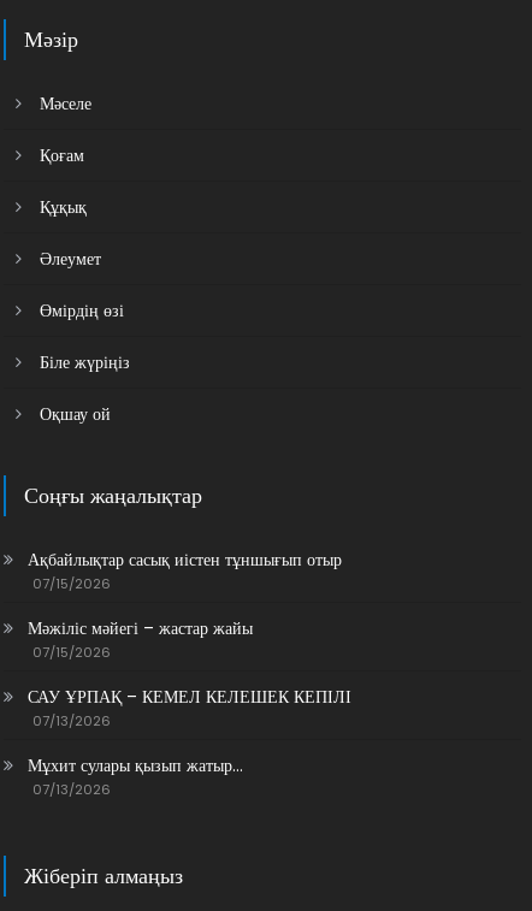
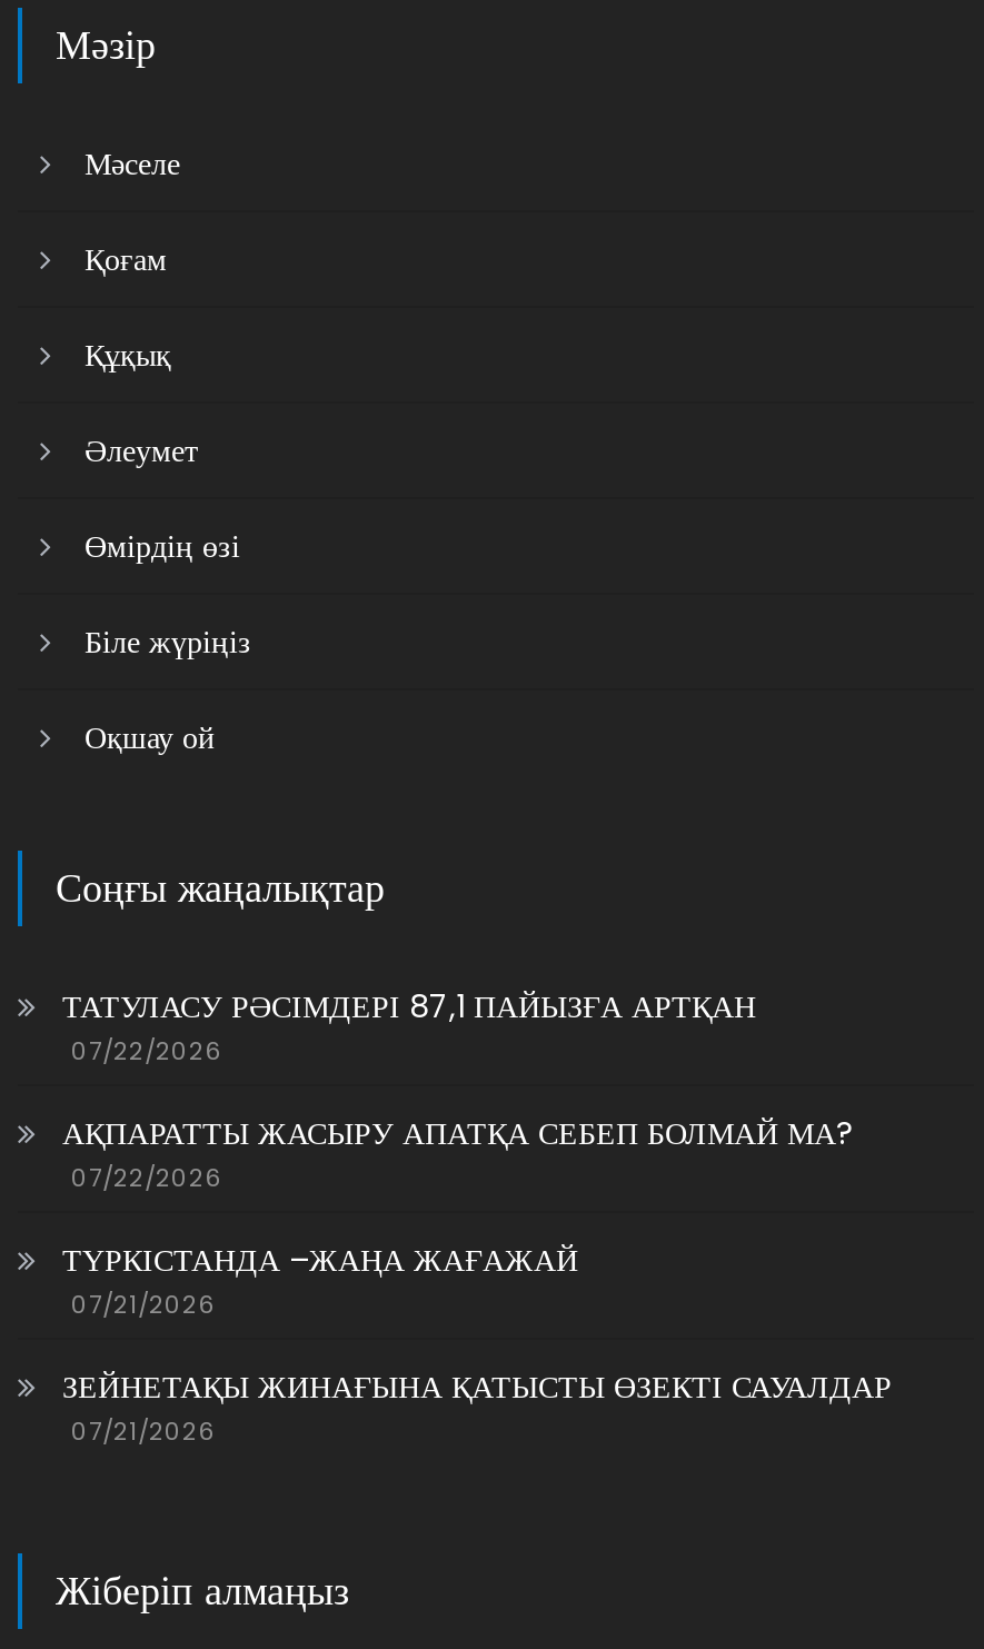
[28,547,342,593] Ақбайлықтар сасық иістен тұншығып отыр | 07/15/2026 -> [62,984,756,1068] ТАТУЛАСУ РӘСІМДЕРІ 87,1 ПАЙЫЗҒА АРТҚАН | 07/22/2026
[28,616,253,662] Мәжіліс мәйегі – жастар жайы | 07/15/2026 -> [62,1111,854,1195] АҚПАРАТТЫ ЖАСЫРУ АПАТҚА СЕБЕП БОЛМАЙ МА? | 07/22/2026
[28,685,351,730] САУ ҰРПАҚ – КЕМЕЛ КЕЛЕШЕК КЕПІЛІ | 07/13/2026 -> [62,1237,578,1322] ТҮРКІСТАНДА –ЖАҢА ЖАҒАЖАЙ | 07/21/2026
[28,753,243,799] Мұхит сулары қызып жатыр… | 07/13/2026 -> [62,1364,892,1449] ЗЕЙНЕТАҚЫ ЖИНАҒЫНА ҚАТЫСТЫ ӨЗЕКТІ САУАЛДАР | 07/21/2026

